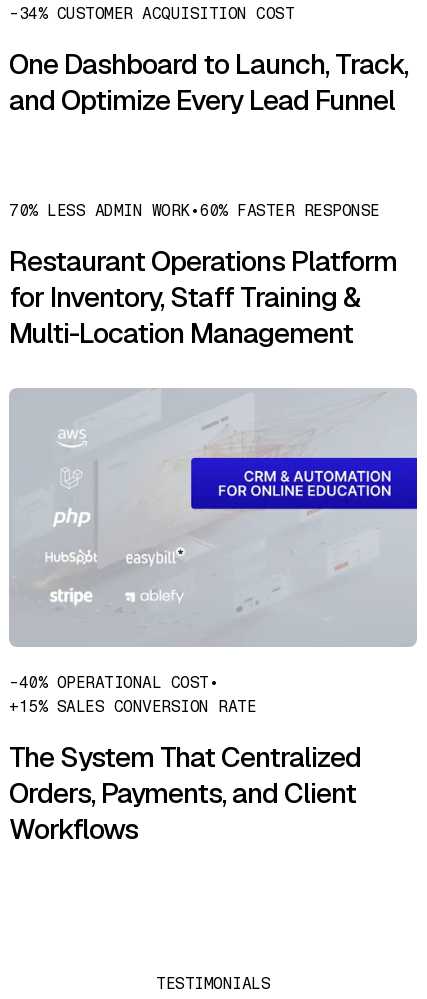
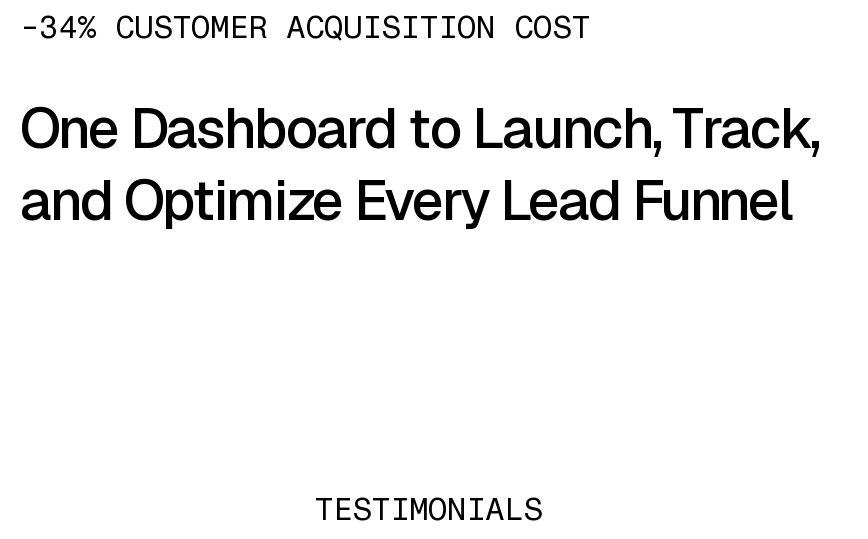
[9,201,397,351] 70% LESS ADMIN WORK• 60% FASTER RESPONSE | Restaurant Operations Platform | for Inventory, Staff Training & | Multi-Location Management -> none
[9,388,418,847] [image] | -40% OPERATIONAL COST • | +15% SALES CONVERSION RATE | The System That Centralized | Orders, Payments, and Client | Workflows -> none

